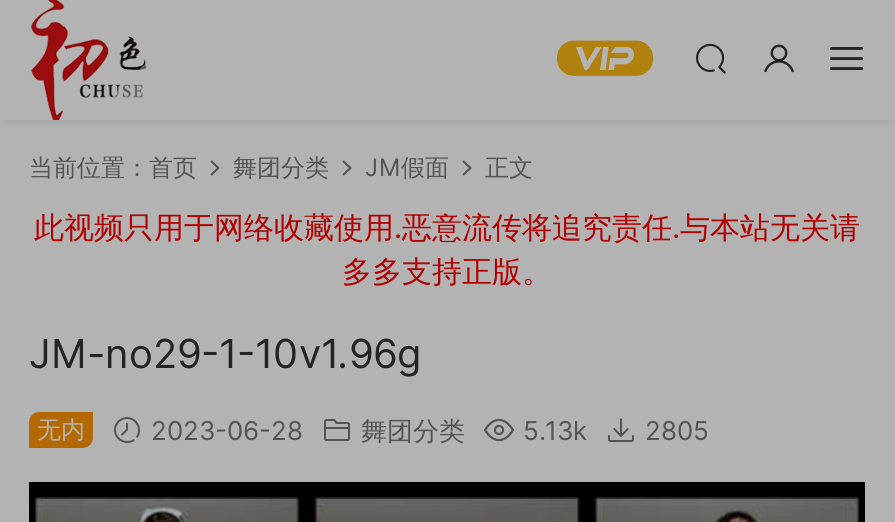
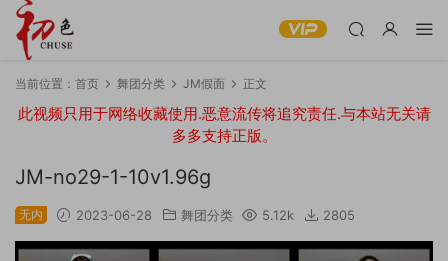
[37,414,709,446] 无内 2023-06-28 舞团分类 5.13k 2805 -> [19,207,355,223] 无内 2023-06-28 舞团分类 5.12k 2805

